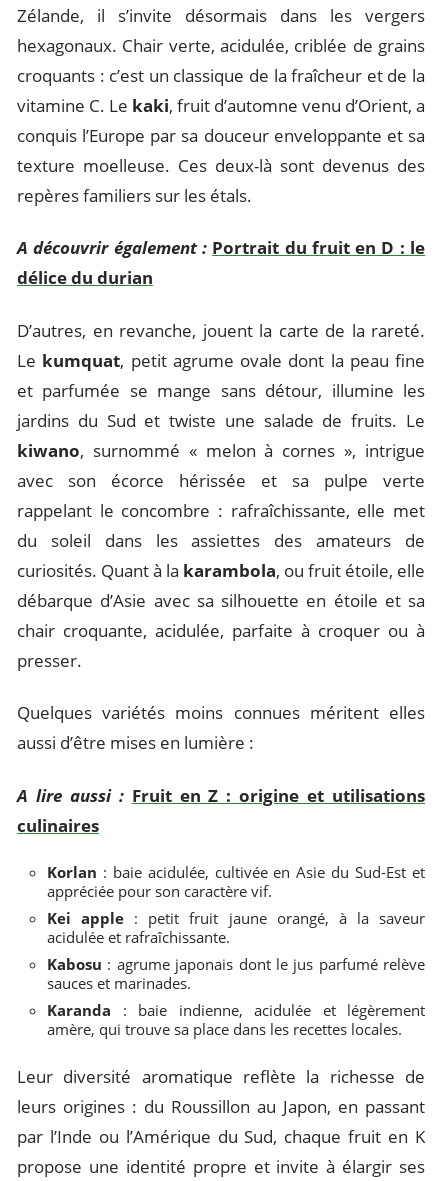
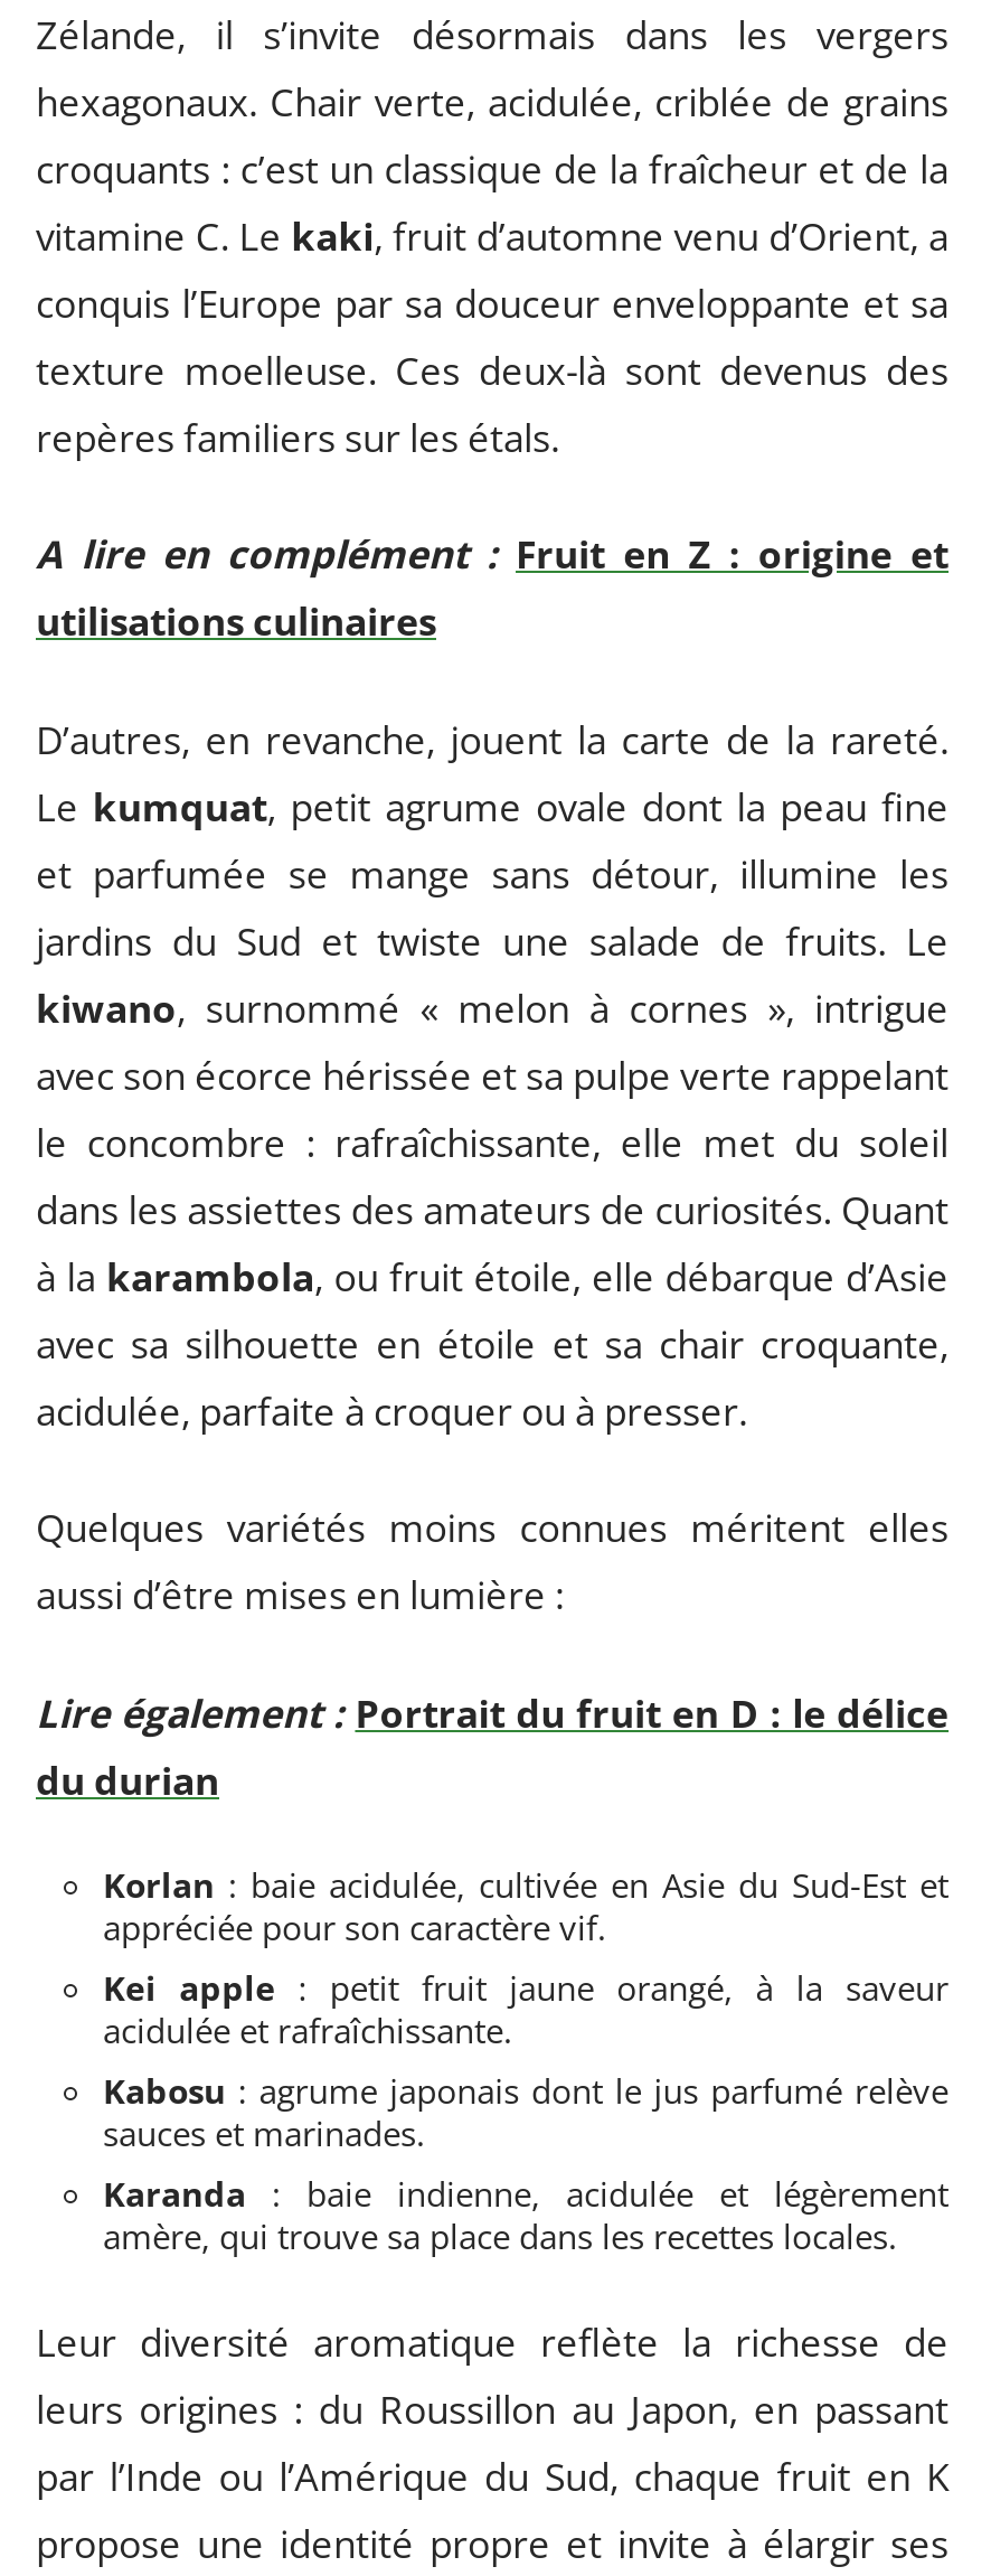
[17,236,425,289] A découvrir également : Portrait du fruit en D : le | délice du durian -> [36,528,948,647] A lire en complément : Fruit en Z : origine et | utilisations culinaires
[17,783,425,836] A lire aussi : Fruit en Z : origine et utilisations | culinaires -> [36,1686,948,1805] Lire également : Portrait du fruit en D : le délice | du durian

